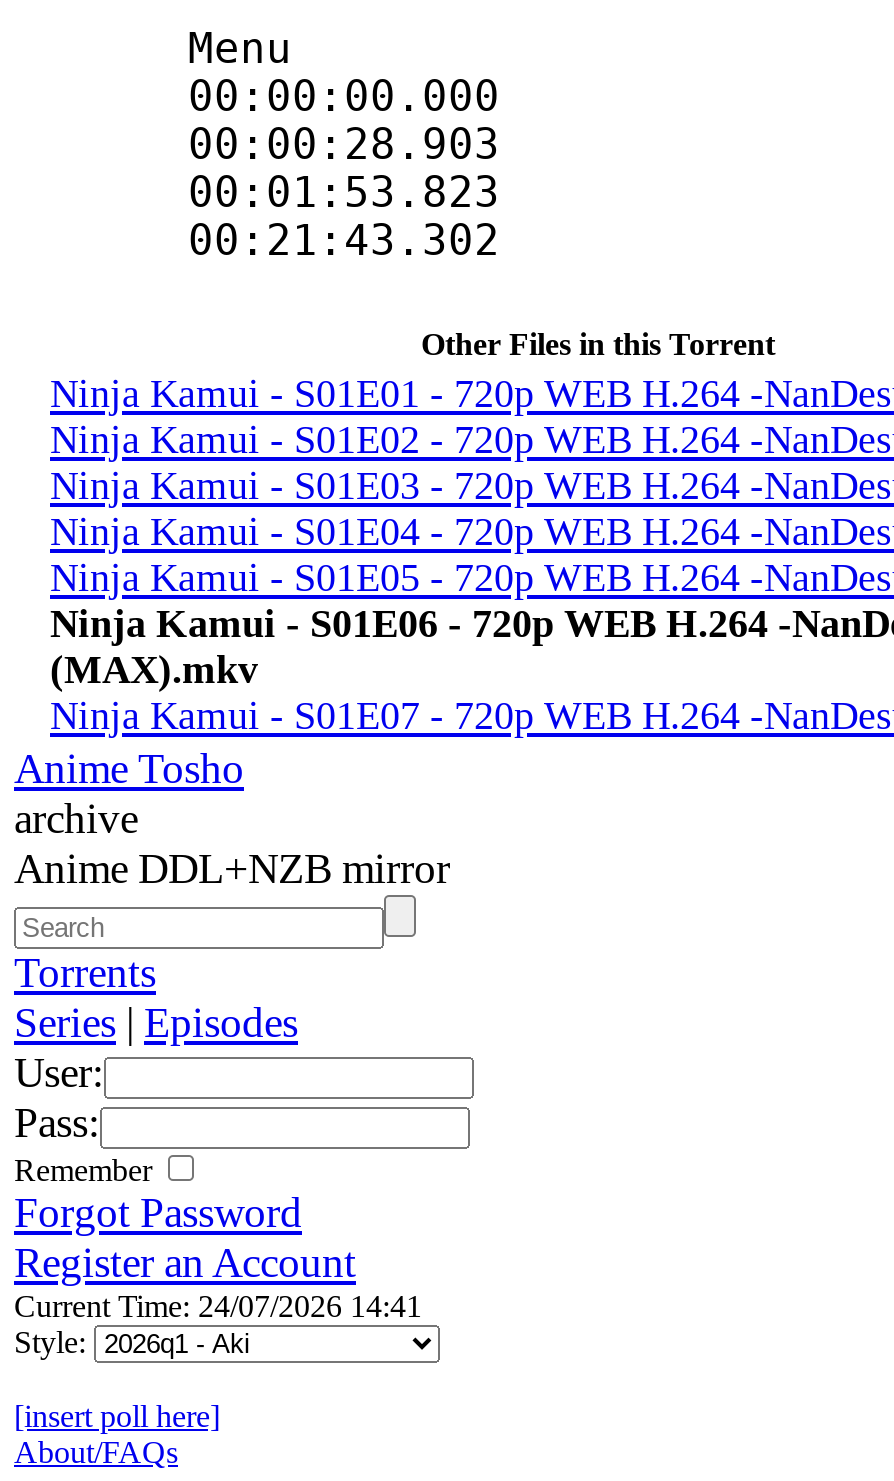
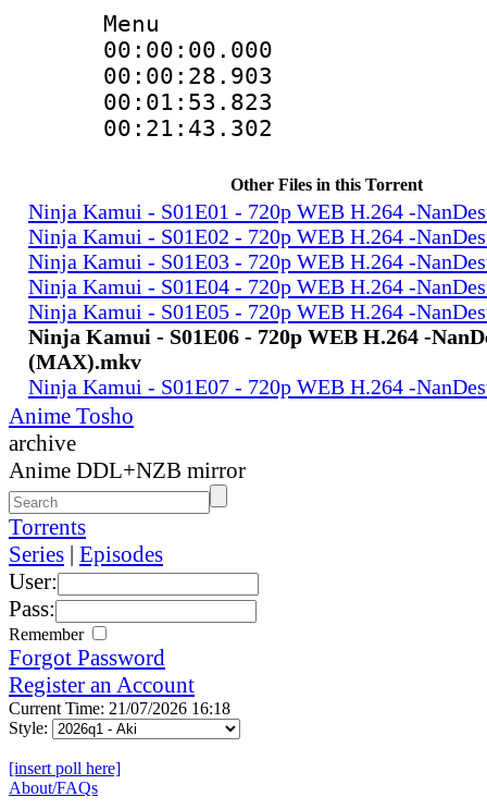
[14,1289,422,1323] Current Time: 24/07/2026 14:41 -> [9,699,230,717] Current Time: 21/07/2026 16:18

